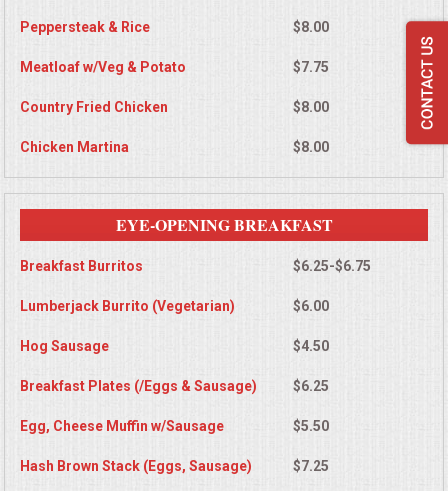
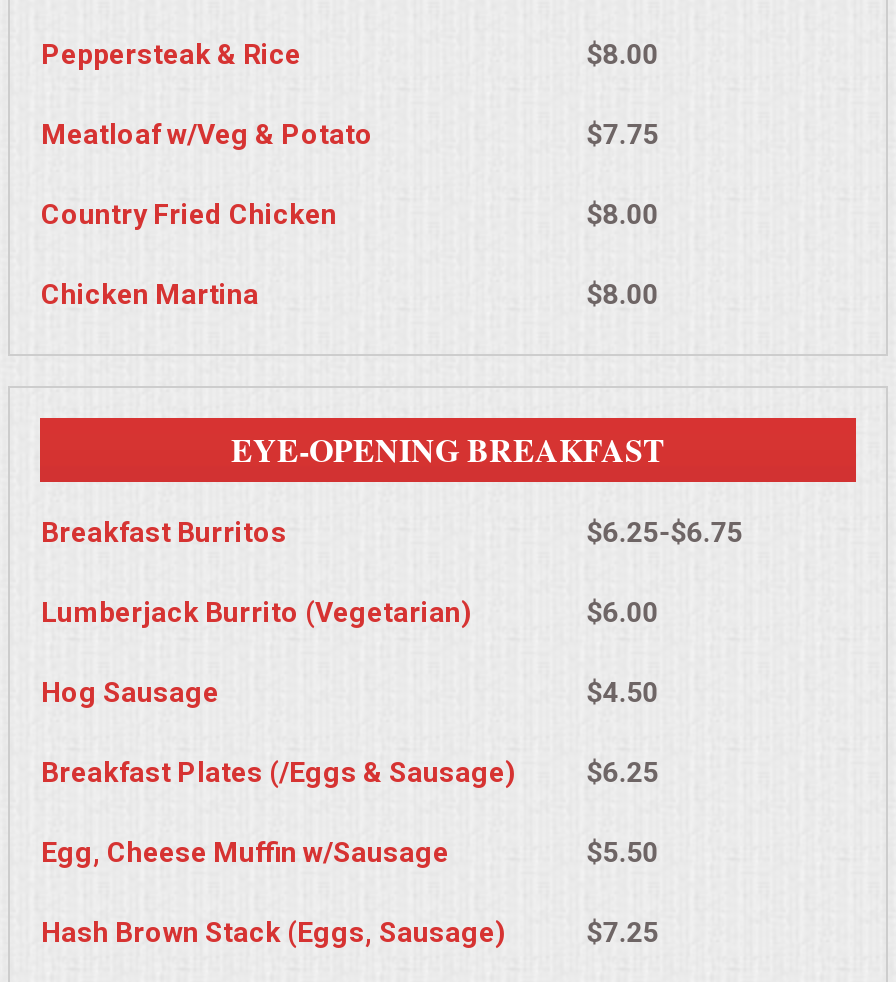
[404,20,445,146] [image] -> none

